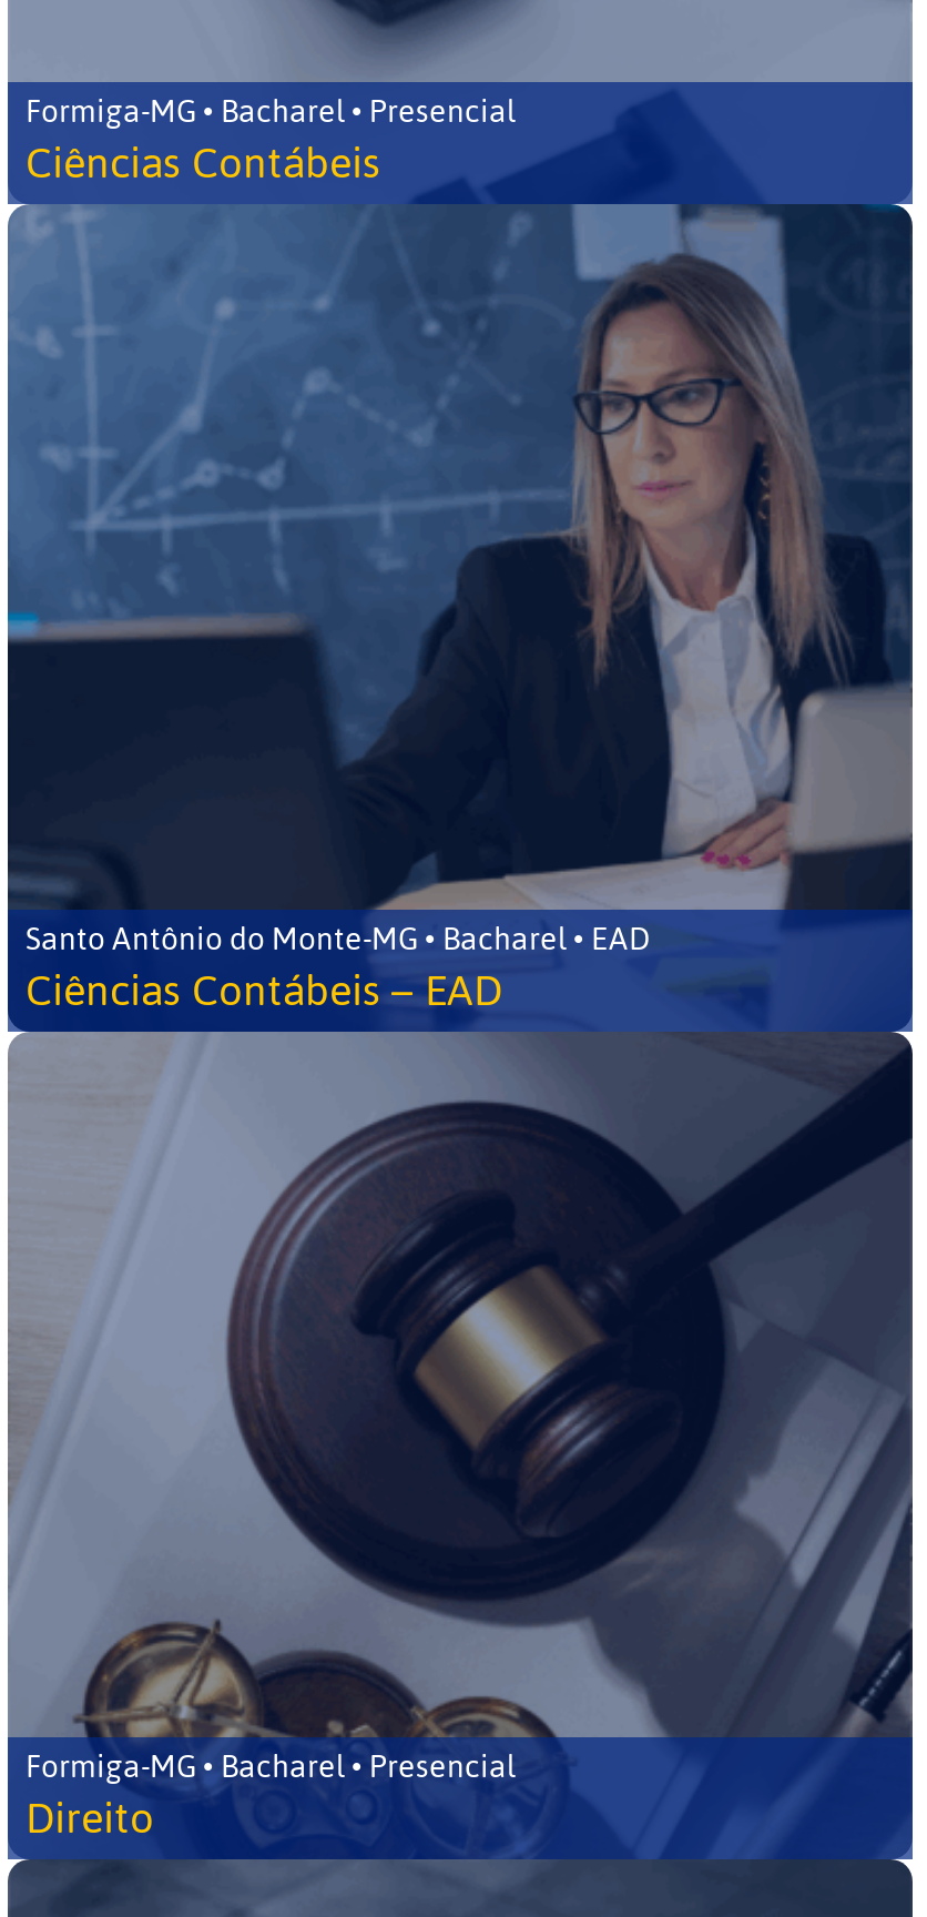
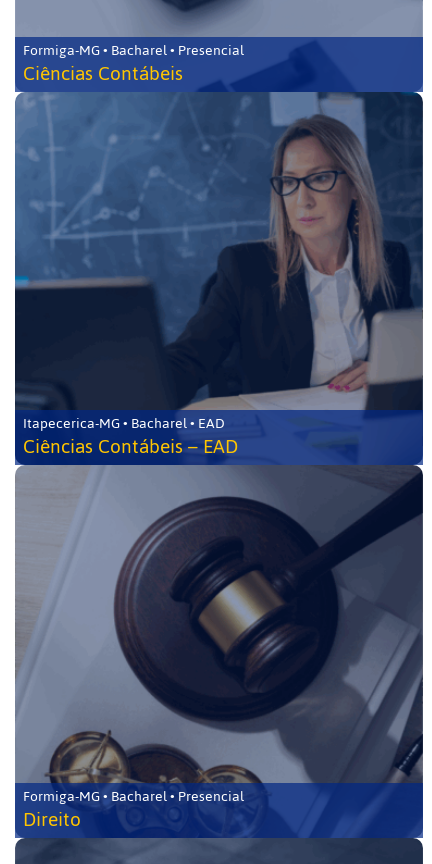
[26,910,651,970] Santo Antônio do Monte-MG • Bacharel • EAD -> [23,410,225,437] Itapecerica-MG • Bacharel • EAD

